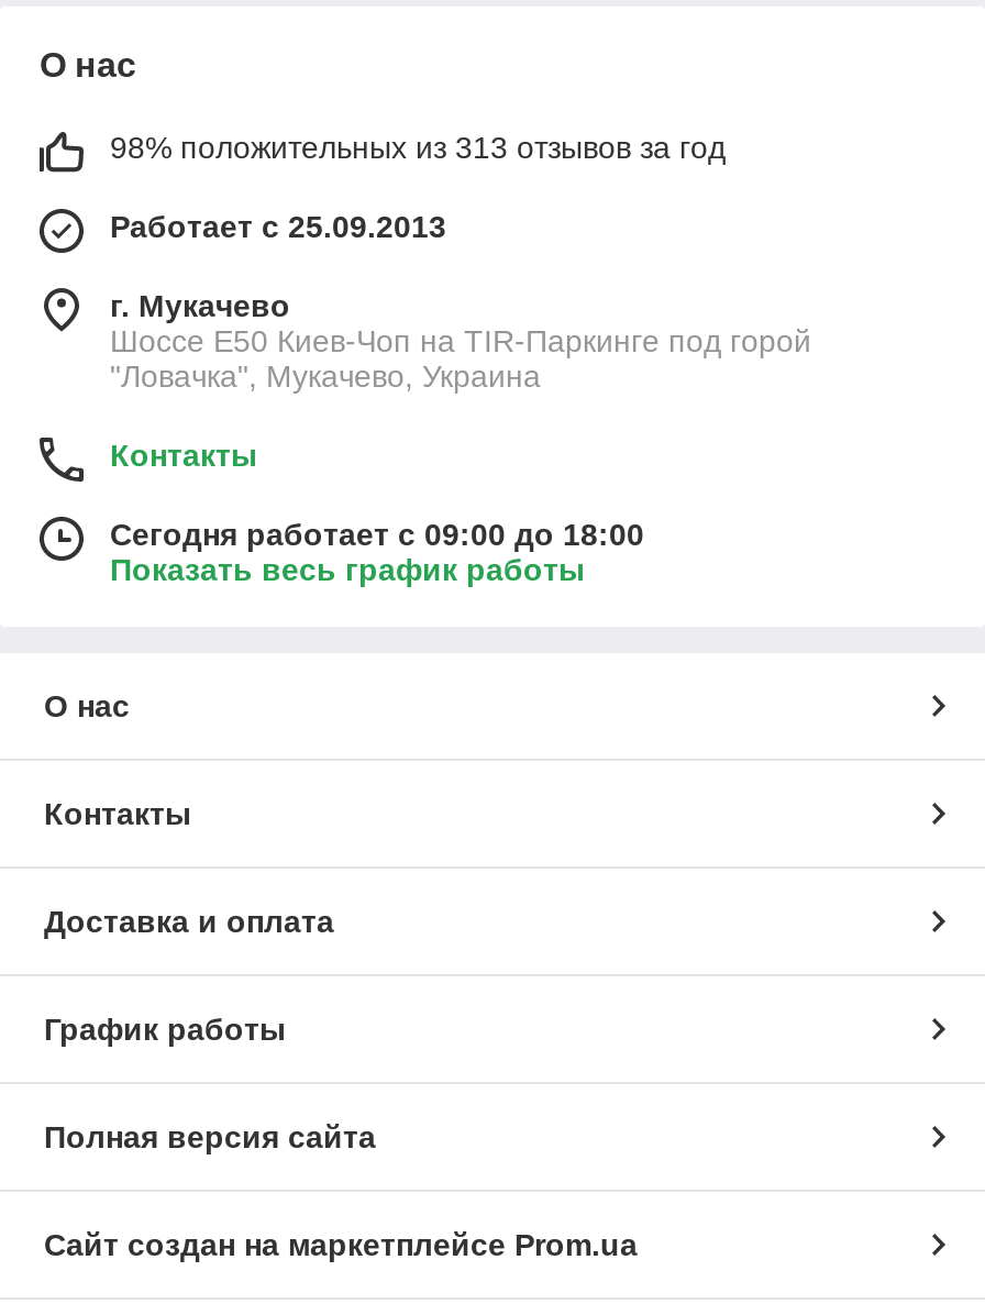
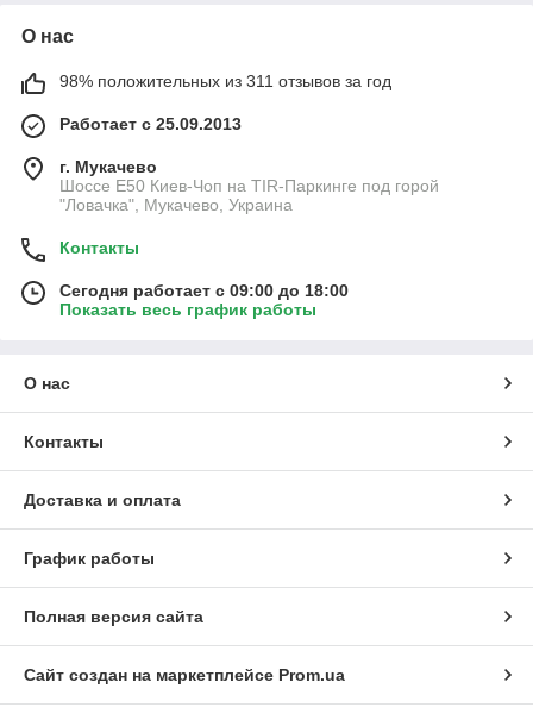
[110,130,726,165] 98% положительных из 313 отзывов за год -> [59,71,391,90] 98% положительных из 311 отзывов за год

